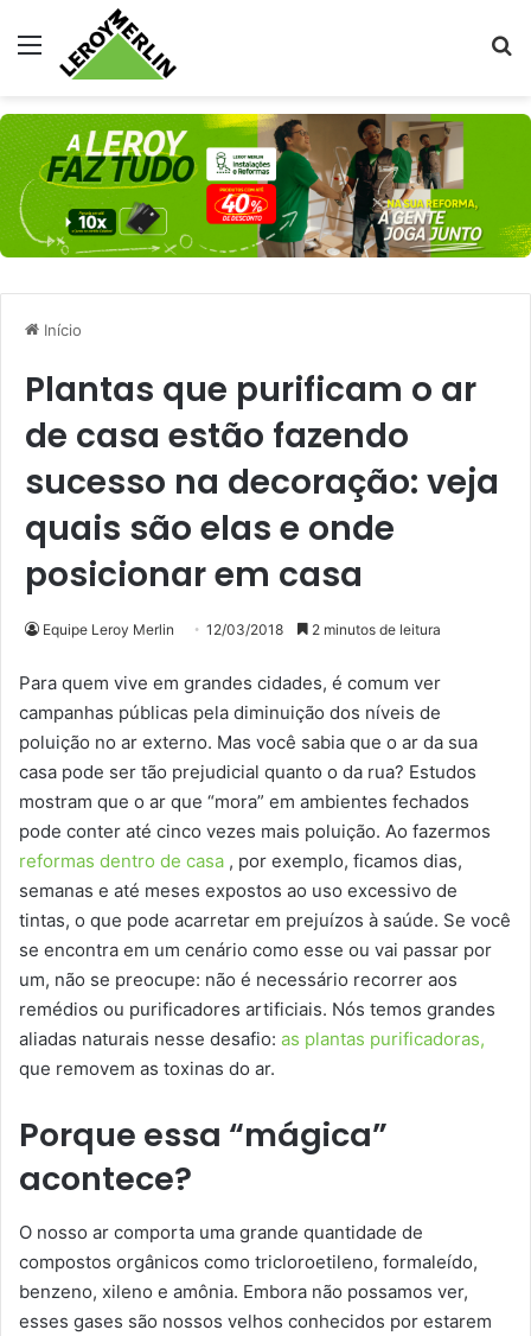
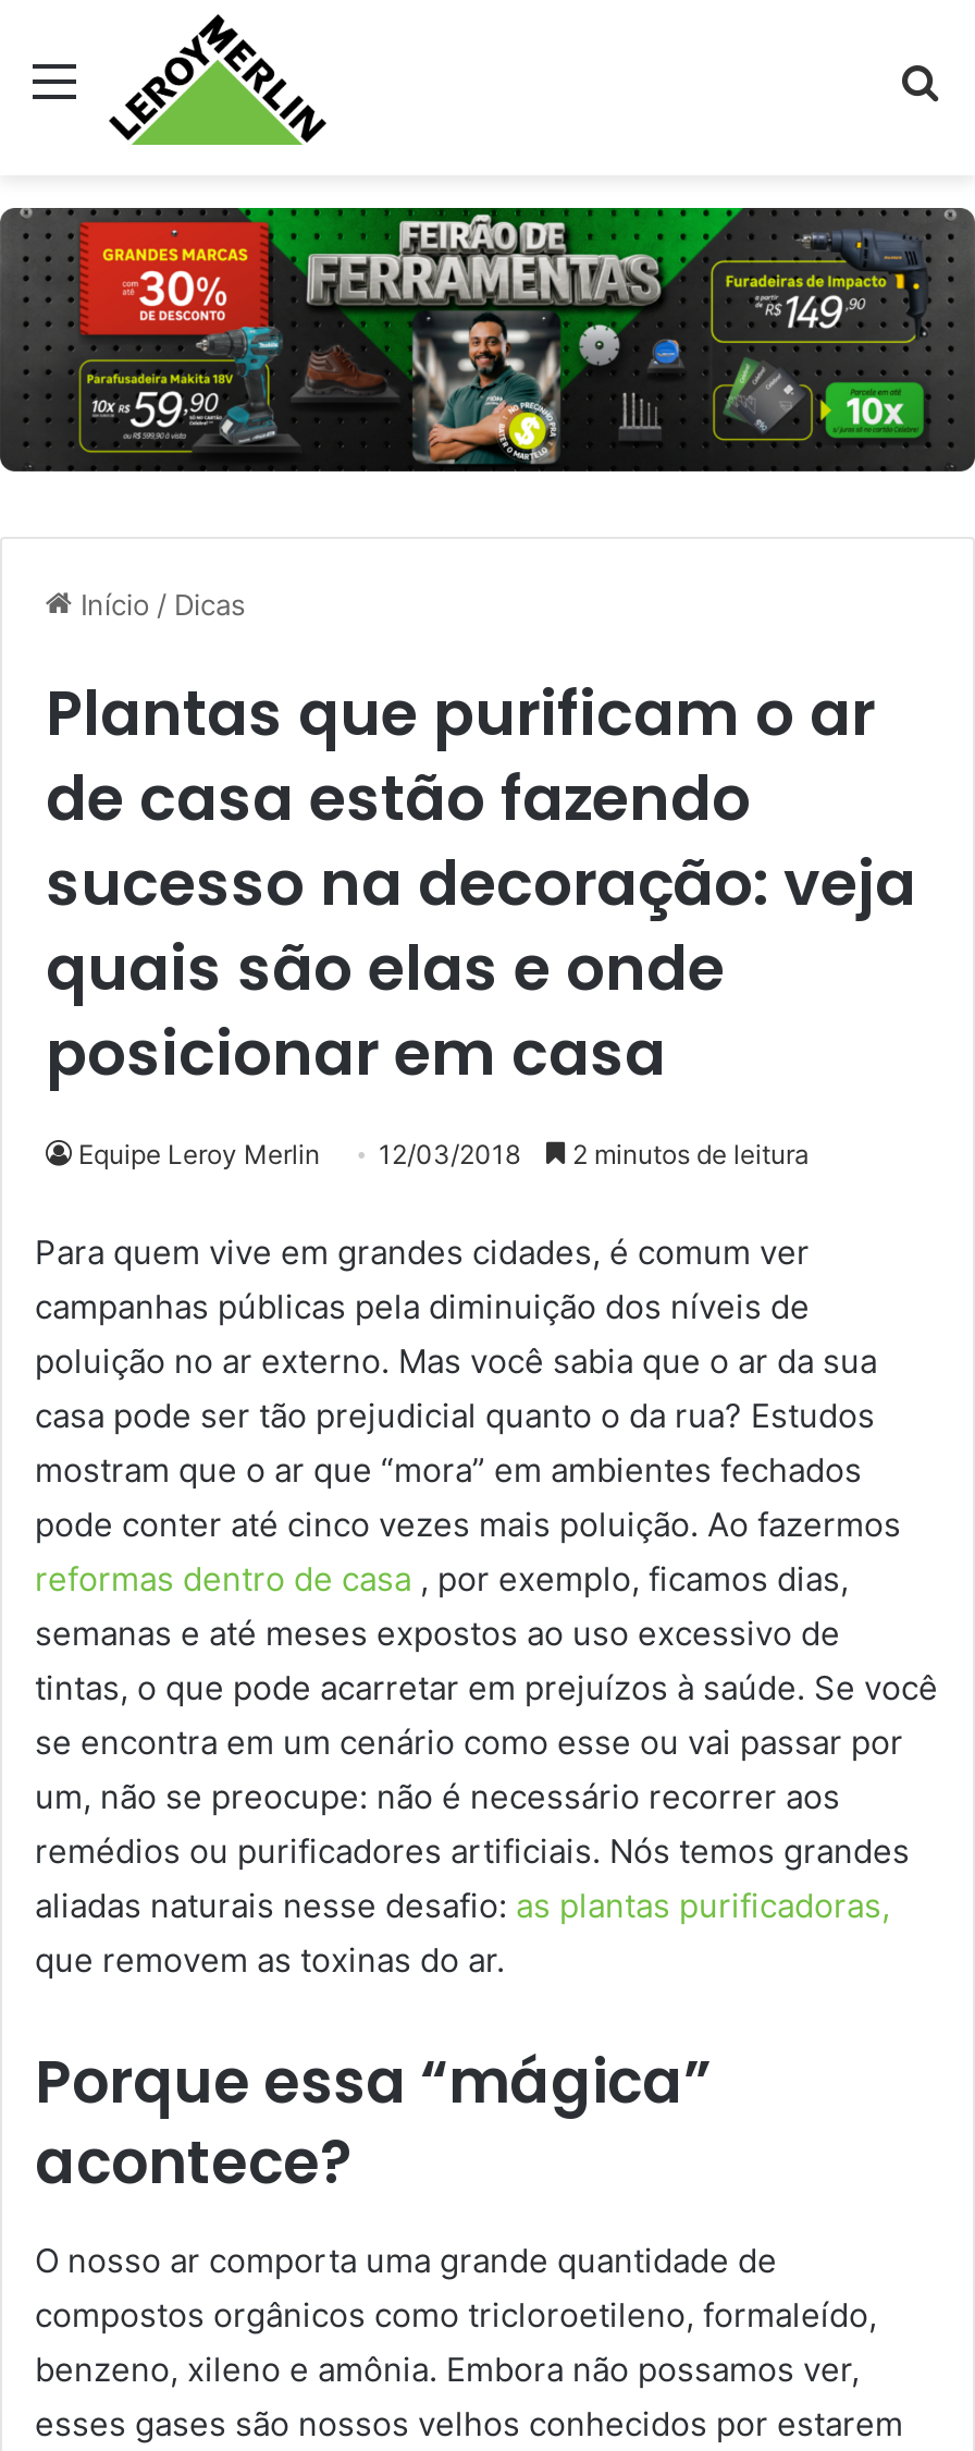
[4,113,527,259] [image] -> [7,206,968,474] [image]
[39,321,82,340] Início -> [72,588,246,623] Início / Dicas

